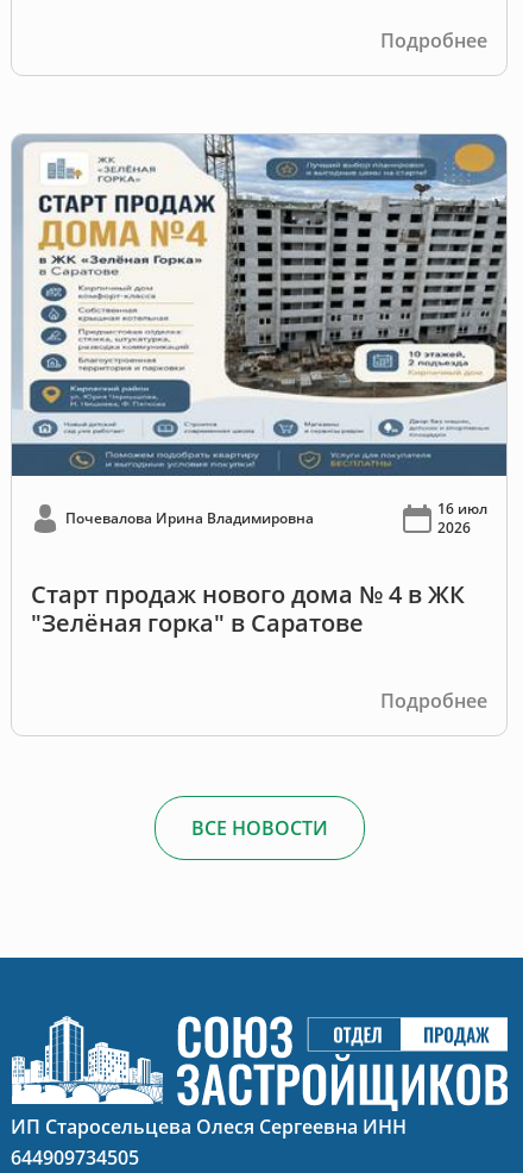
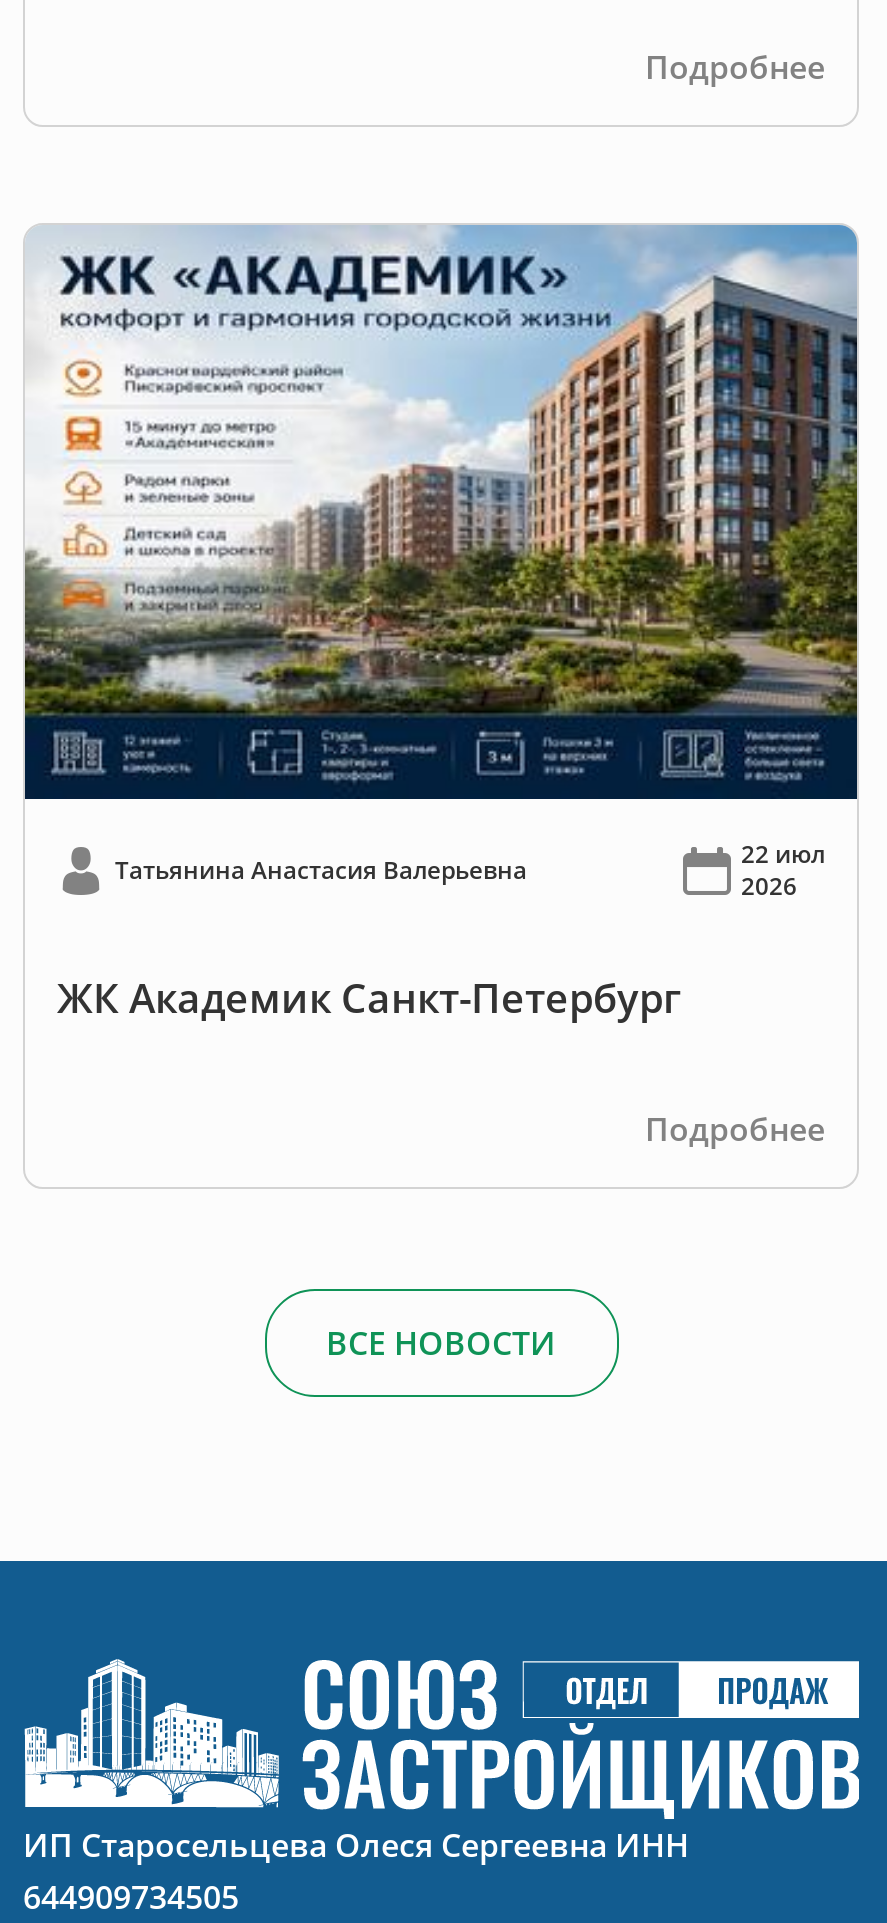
[11,134,508,528] [image] | Почевалова Ирина Владимировна | 16 июл -> [23,225,859,887] [image] | Татьянина Анастасия Валерьевна | 22 июл
[31,578,465,639] Старт продаж нового дома № 4 в ЖК | "Зелёная горка" в Саратове -> [57,971,681,1025] ЖК Академик Санкт-Петербург

